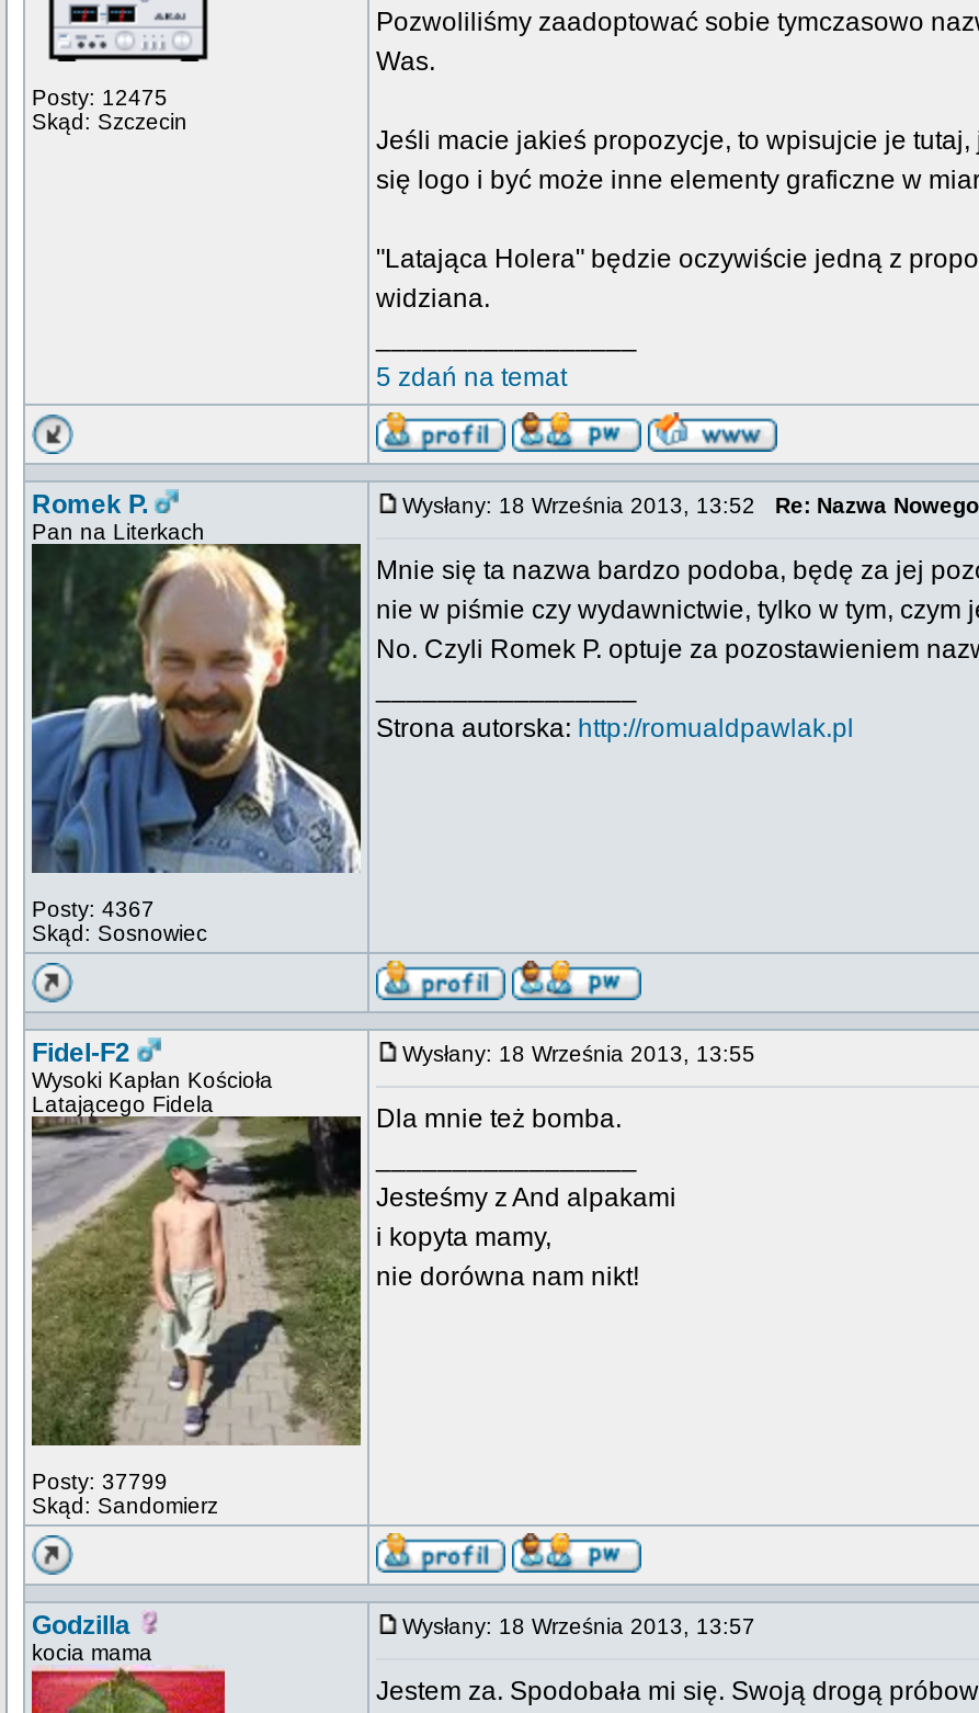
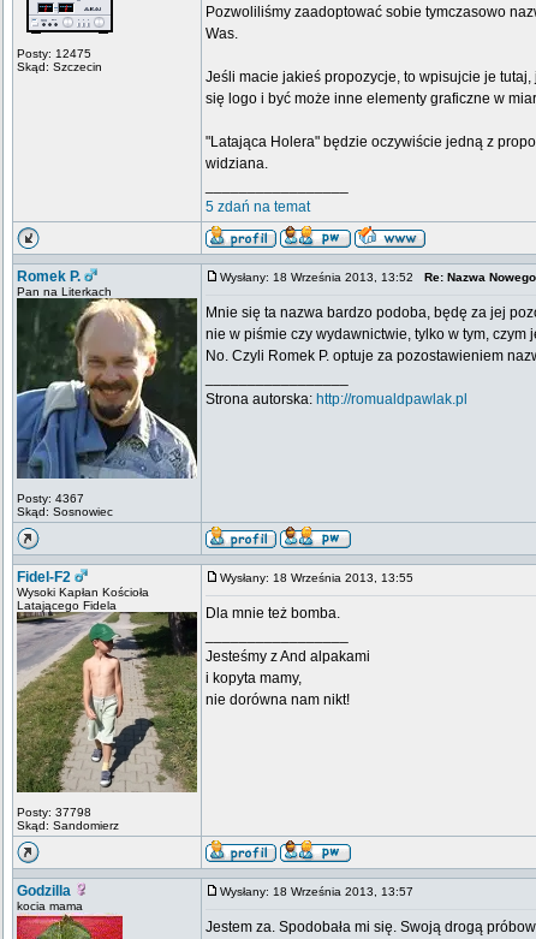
[32,1470,168,1494] Posty: 37799 -> [17,806,91,819] Posty: 37798

